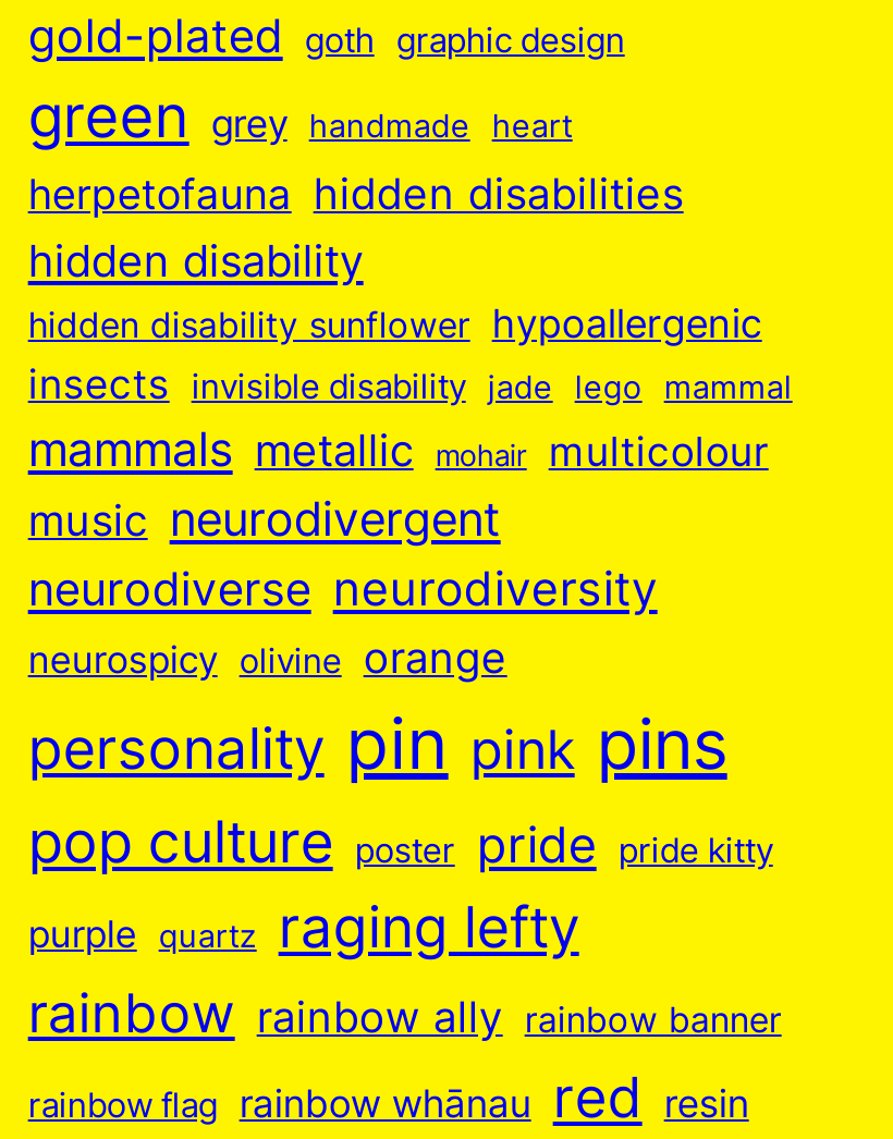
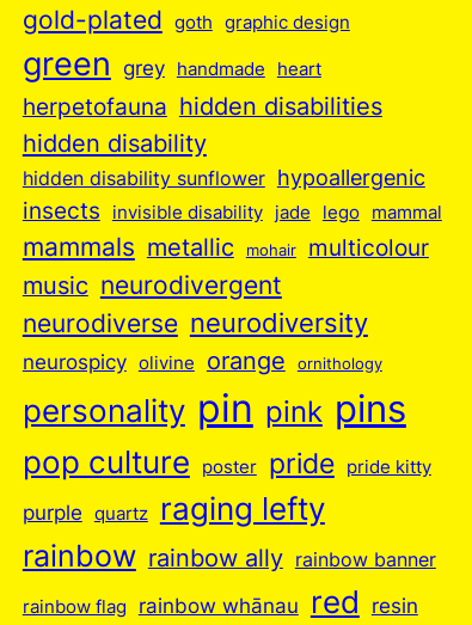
none -> [297,354,382,373] ornithology

